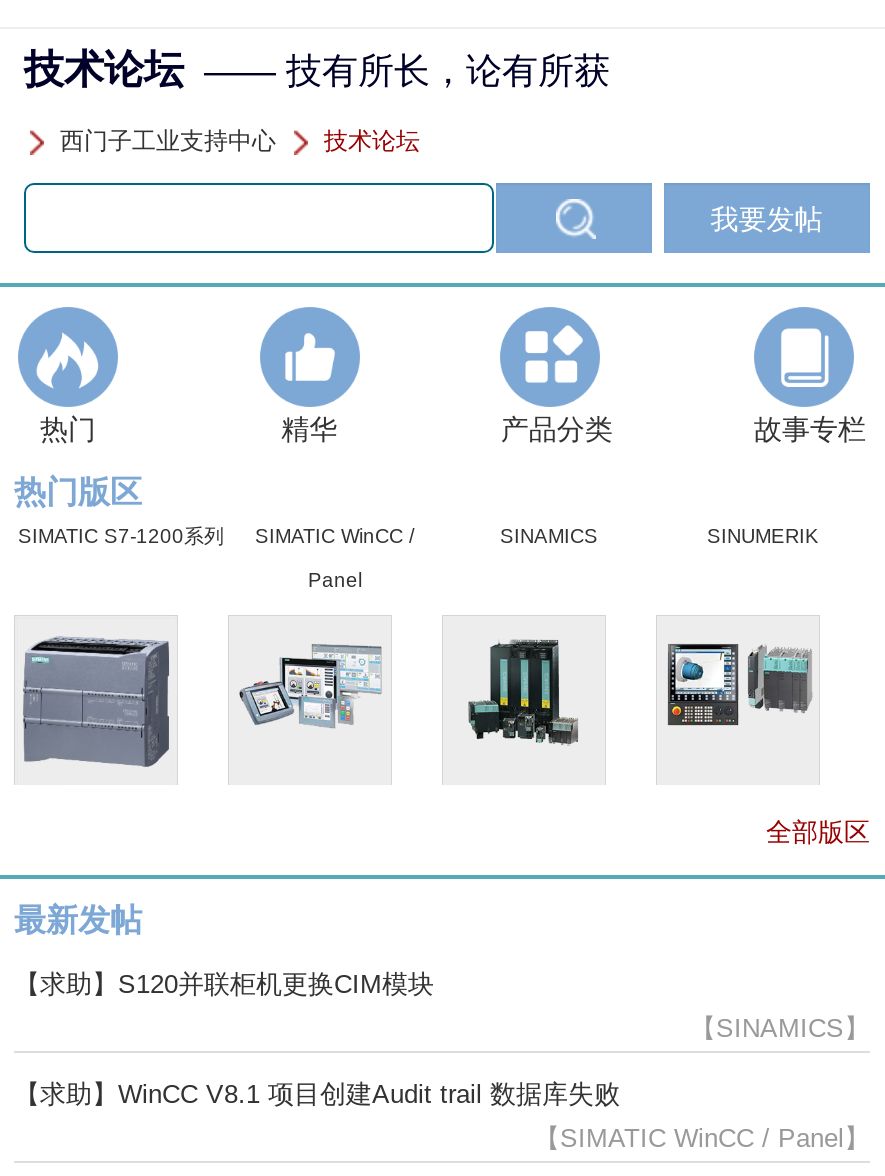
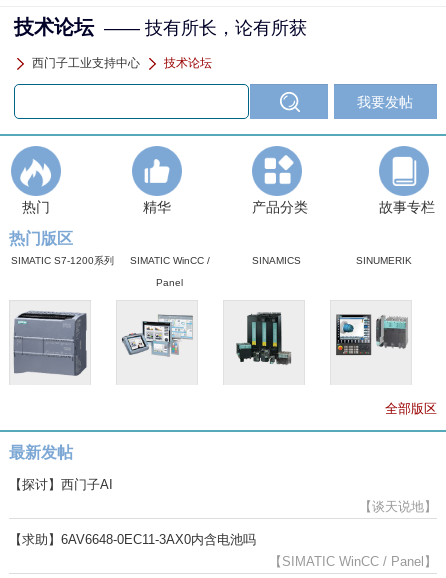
[14,969,434,999] 【求助】S120并联柜机更换CIM模块 -> [9,477,113,492] 【探讨】西门子AI
[690,1013,870,1043] 【SINAMICS】 -> [359,499,437,514] 【谈天说地】
[14,1079,620,1109] 【求助】WinCC V8.1 项目创建Audit trail 数据库失败 -> [9,532,256,547] 【求助】6AV6648-0EC11-3AX0内含电池吗

